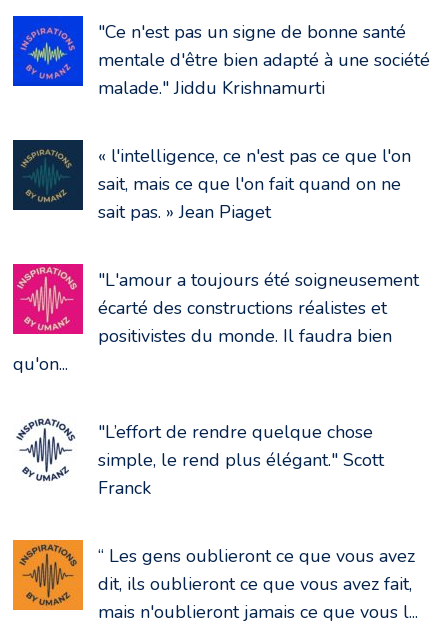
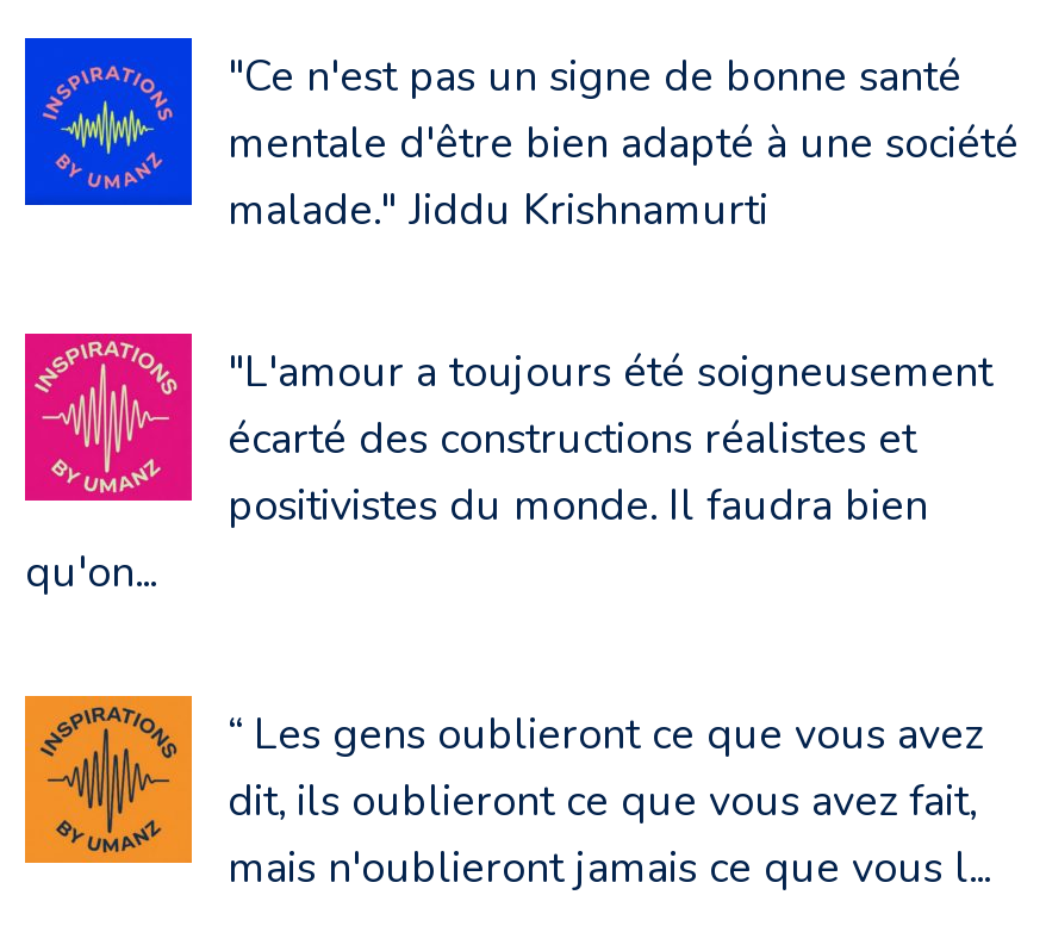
[12,139,411,224] [image] | « l'intelligence, ce n'est pas ce que l'on | sait, mais ce que l'on fait quand on ne | sait pas. » Jean Piaget -> none
[13,416,384,500] [image] | "L’effort de rendre quelque chose | simple, le rend plus élégant." Scott | Franck -> none

